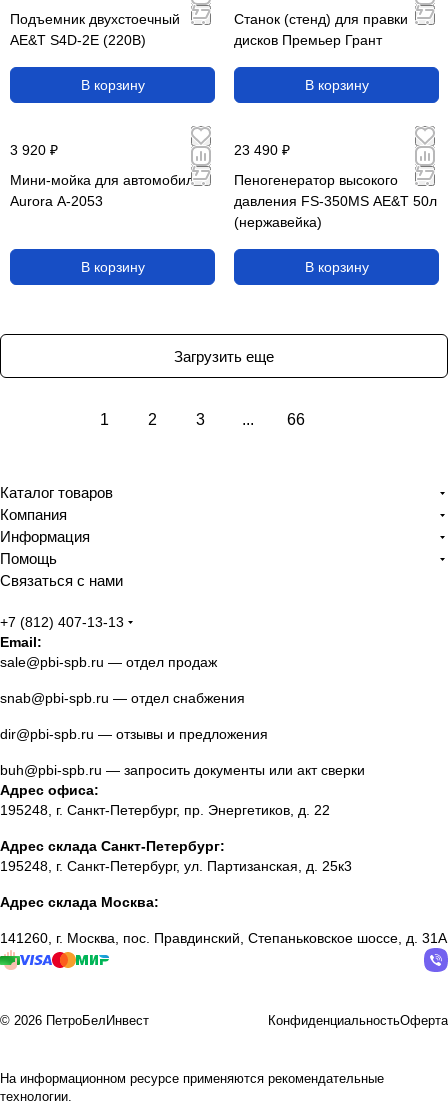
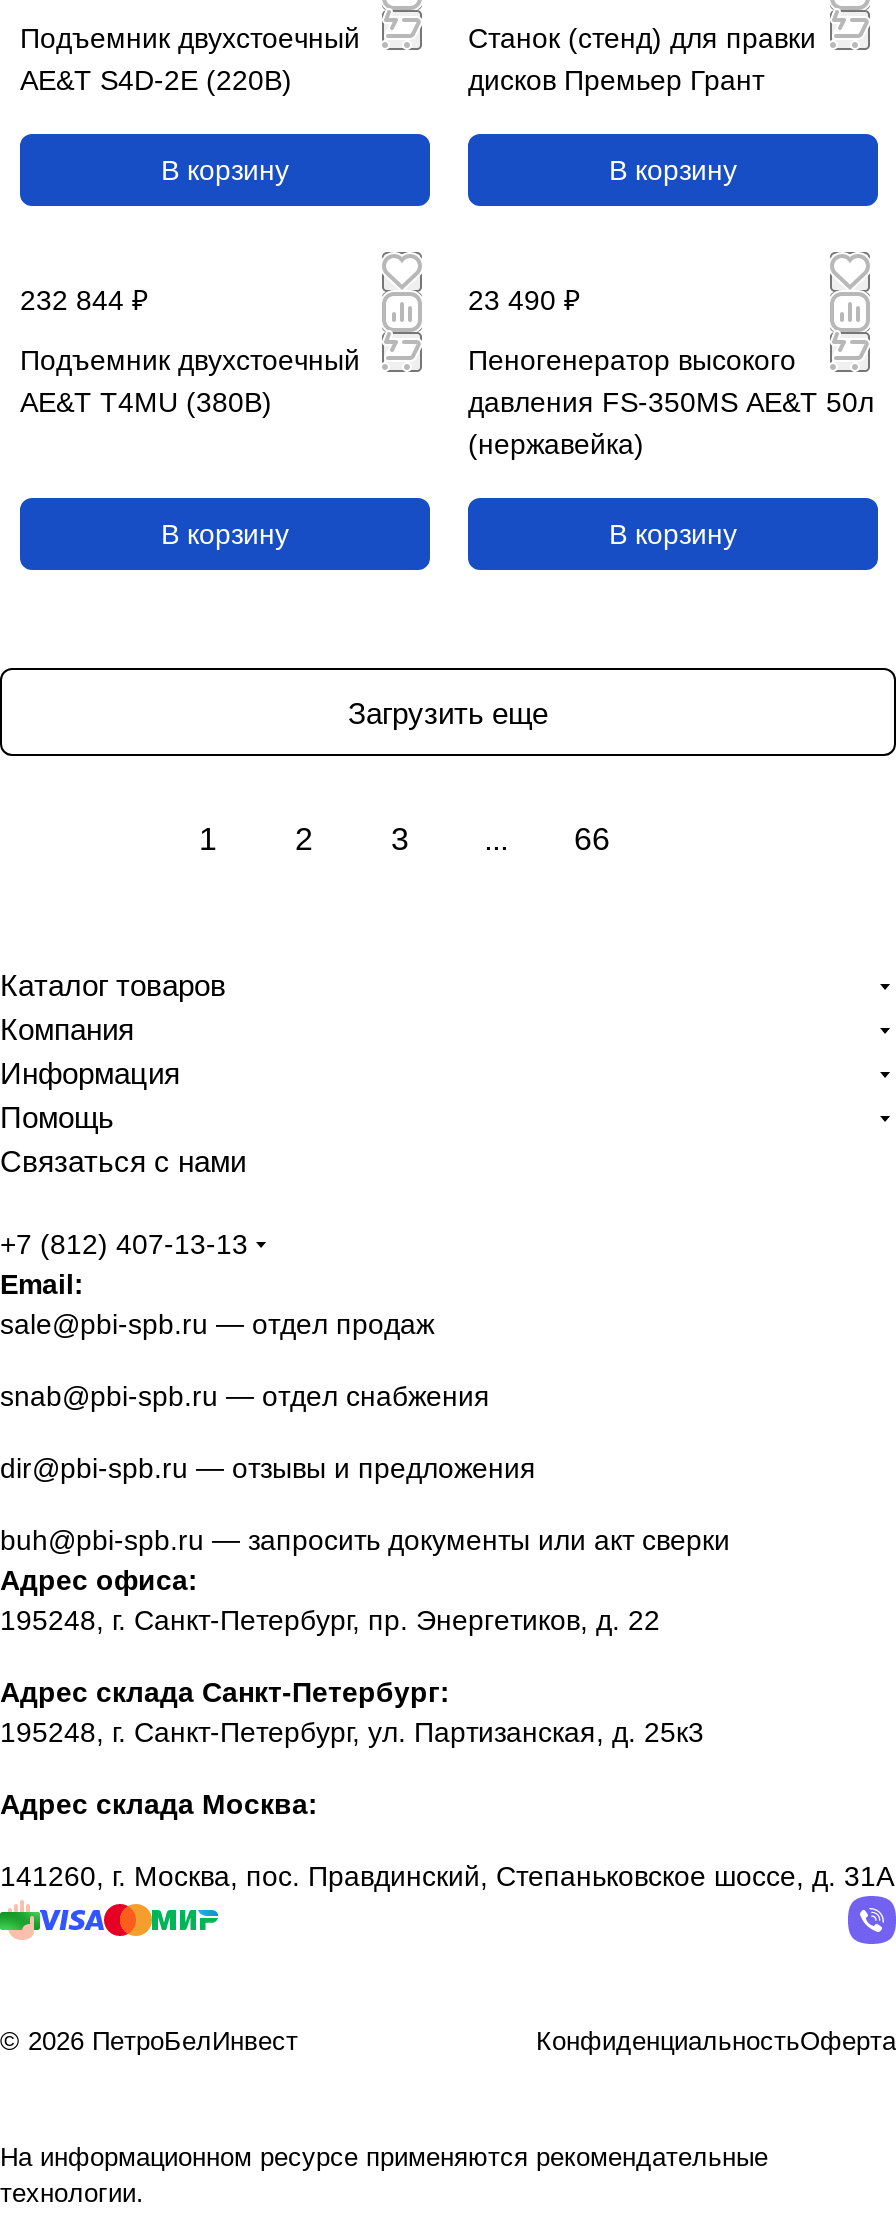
[10,142,58,158] 3 920 ₽ -> [20,284,148,316] 232 844 ₽
[10,172,202,209] Мини-мойка для автомобиля | Aurora A-2053 -> [20,344,360,418] Подъемник двухстоечный | AE&T T4MU (380В)

